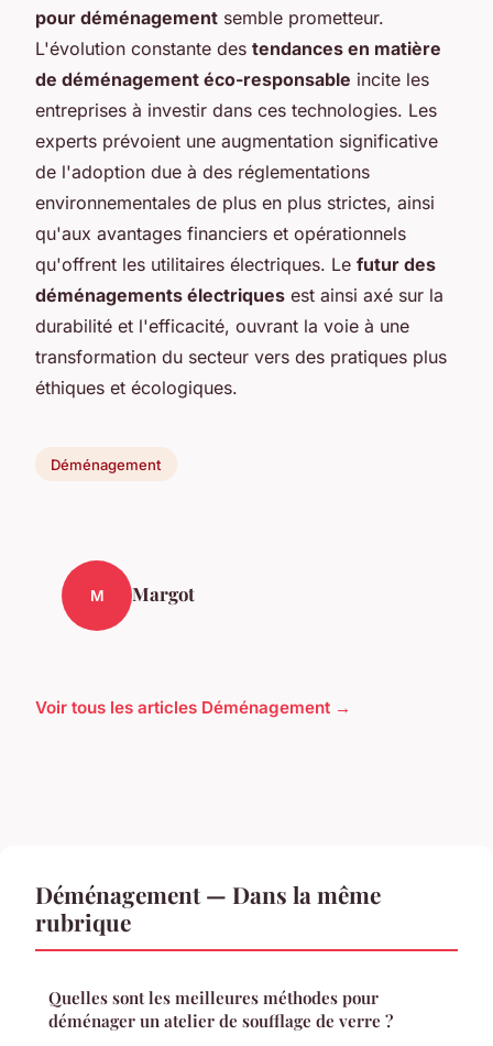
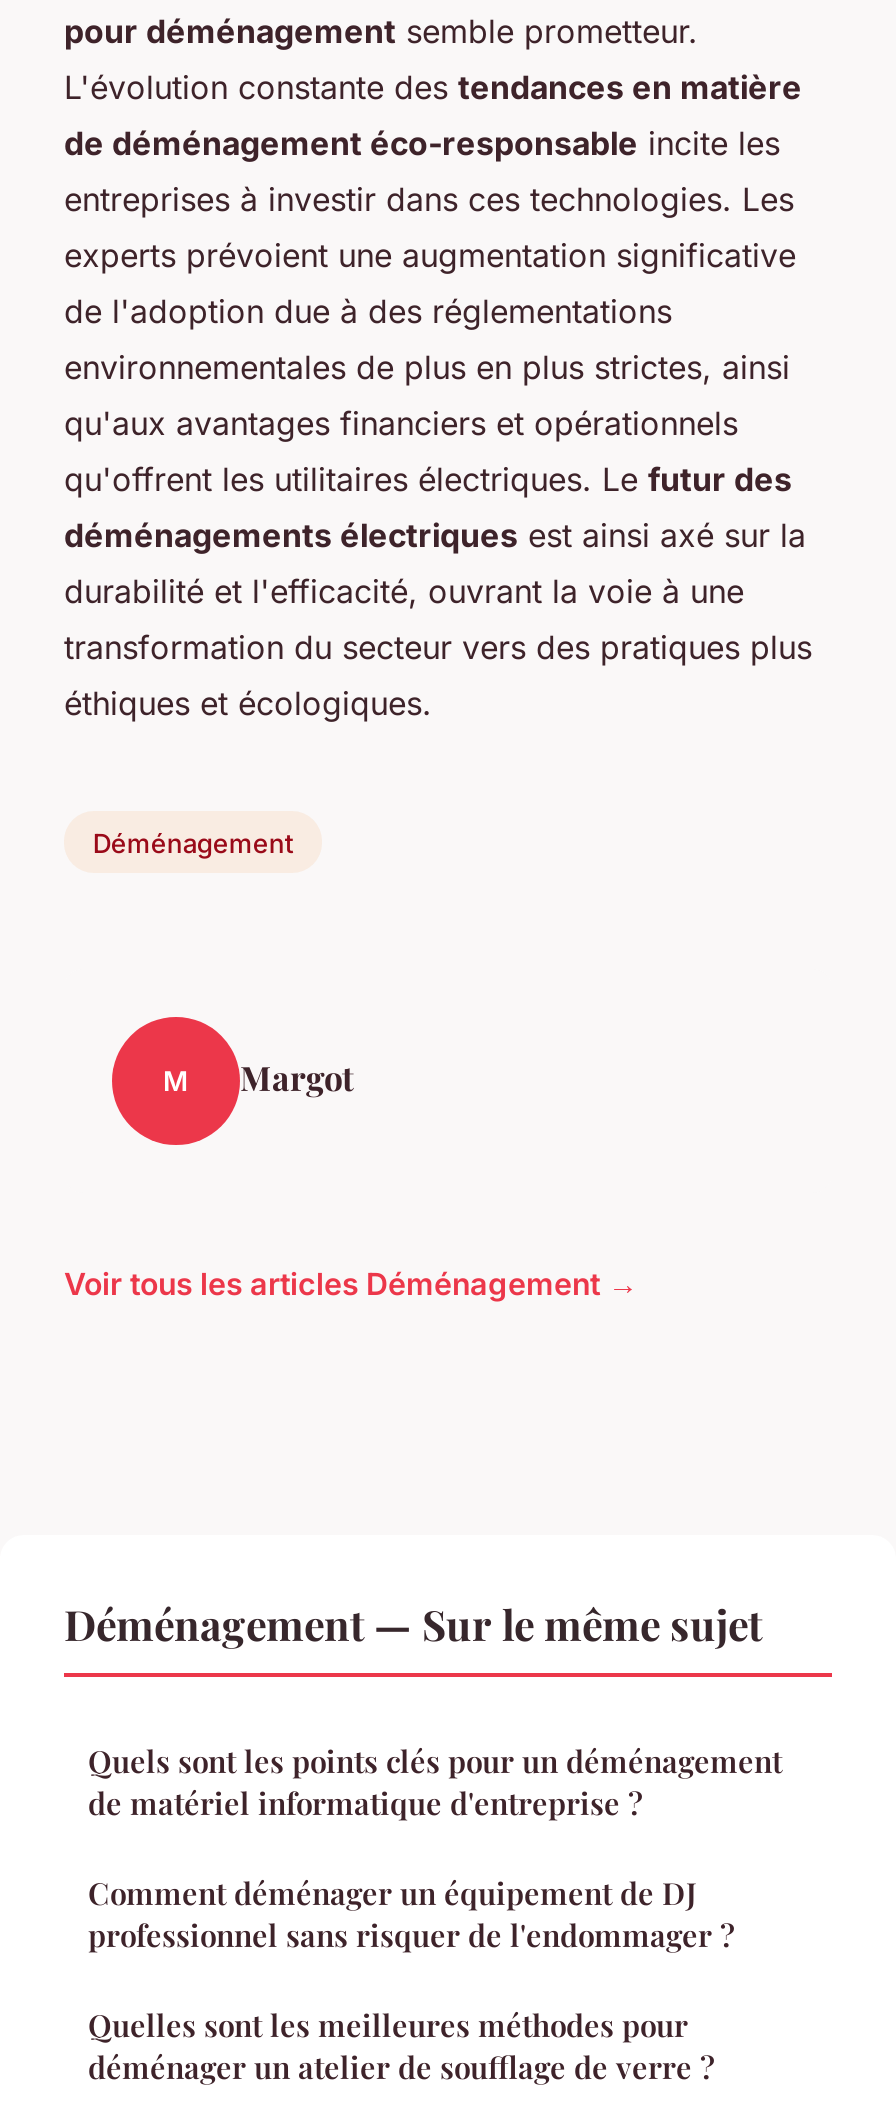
[35,879,381,937] Déménagement — Dans la même | rubrique -> [64,1596,782,1956] Déménagement — Sur le même sujet | Quels sont les points clés pour un déménagement | de matériel informatique d'entreprise ? | Comment déménager un équipement de DJ | professionnel sans risquer de l'endommager ?

